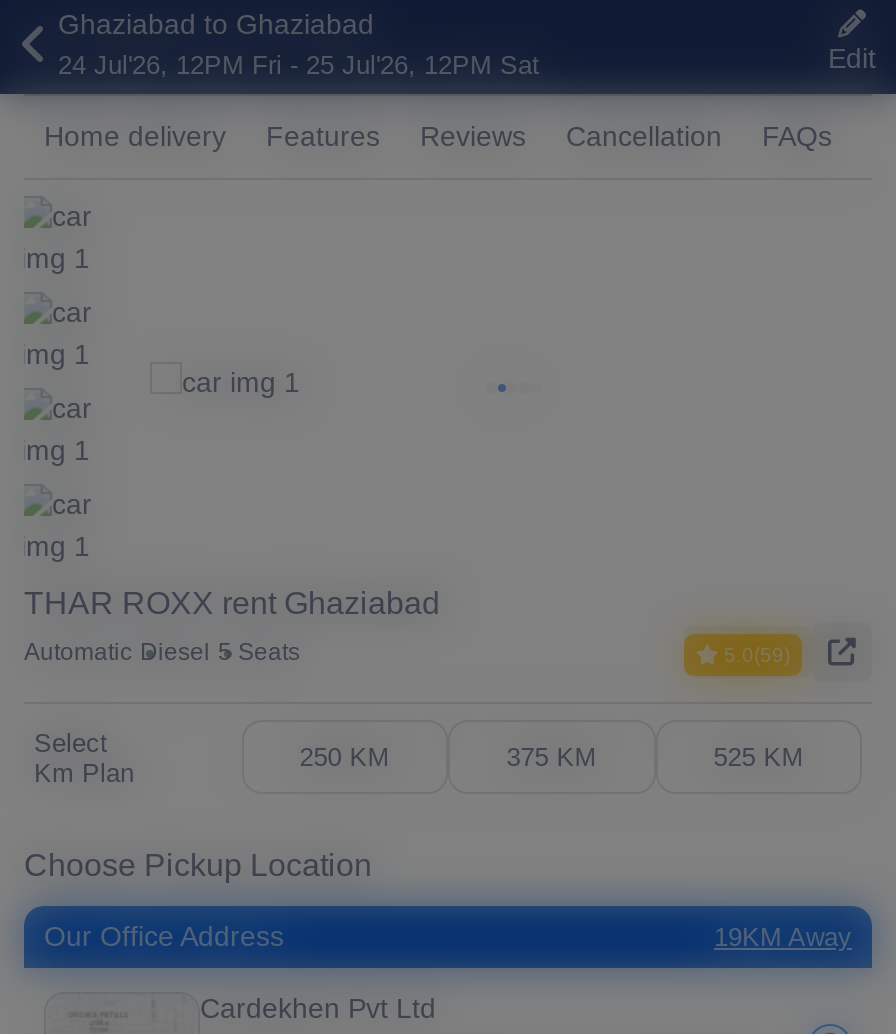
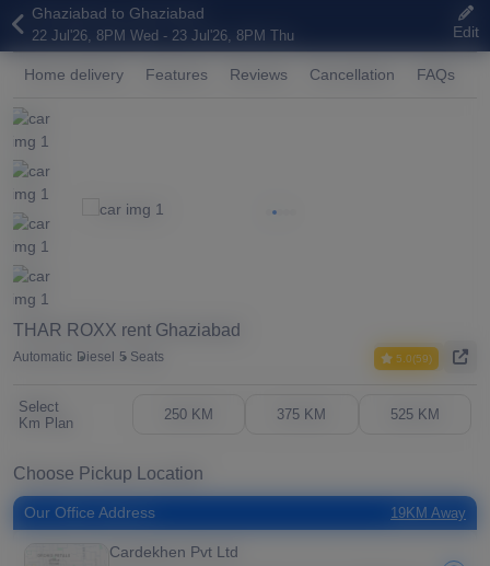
[58,50,540,80] 24 Jul'26, 12PM Fri - 25 Jul'26, 12PM Sat -> [32,27,294,44] 22 Jul'26, 8PM Wed - 23 Jul'26, 8PM Thu

